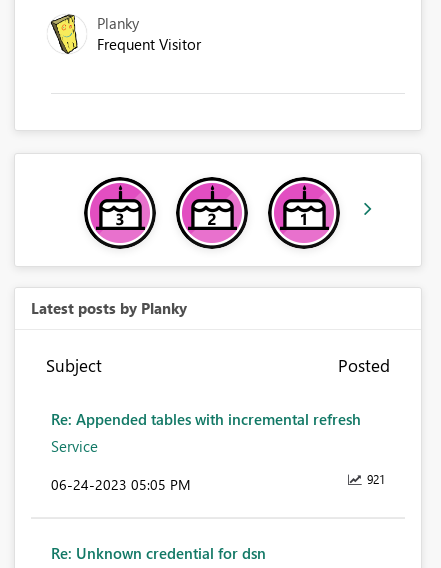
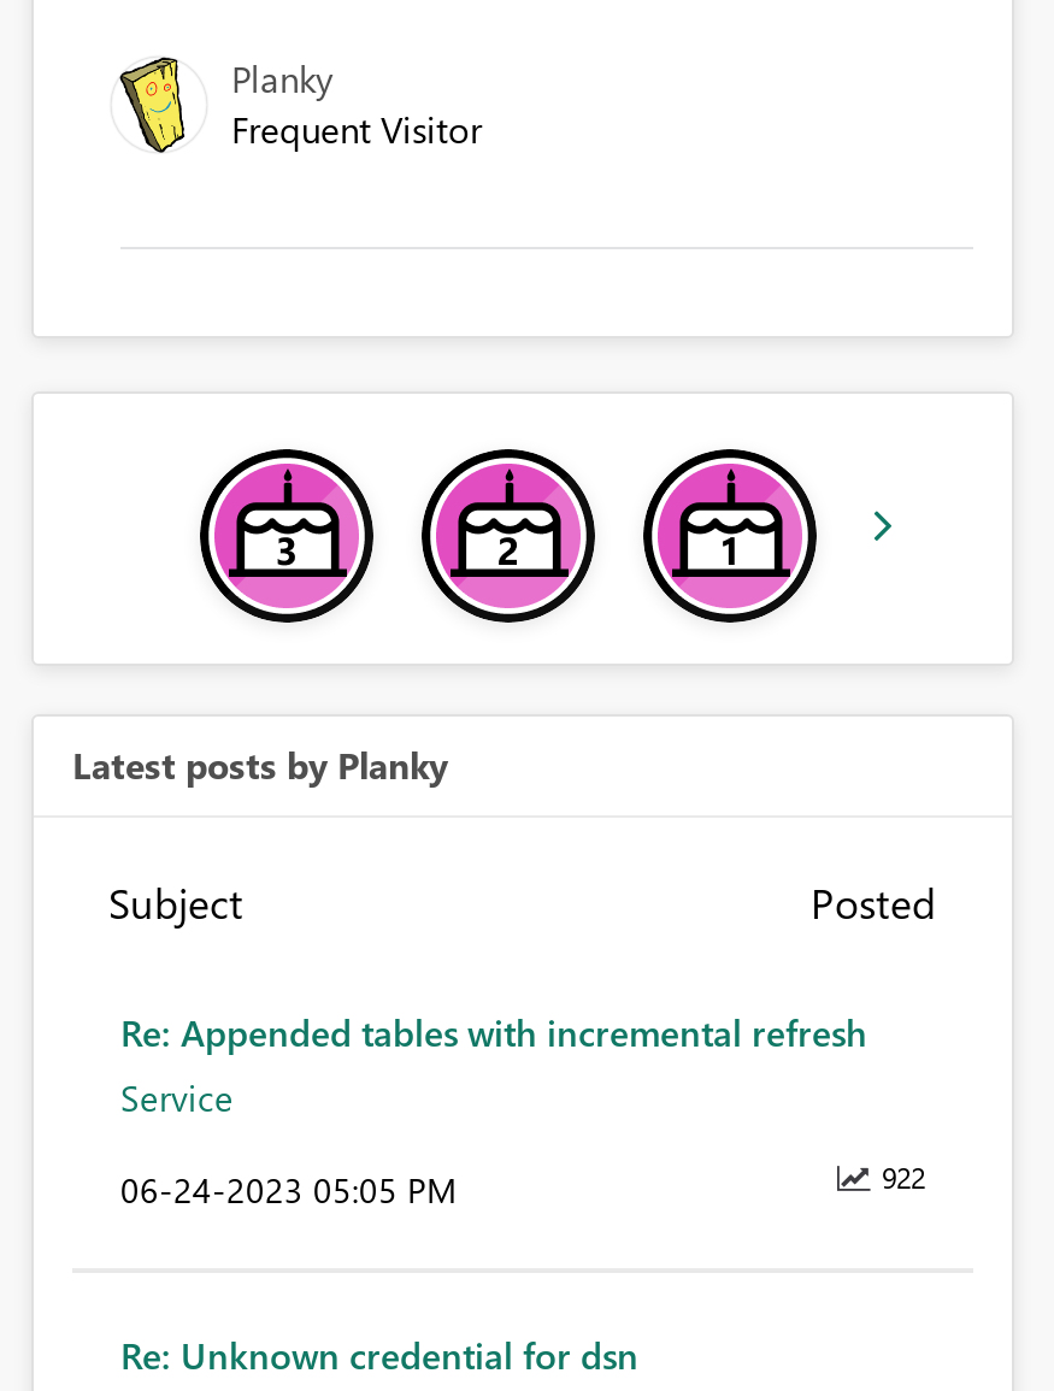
[364,471,385,487] 921 -> [875,1158,925,1197] 922

